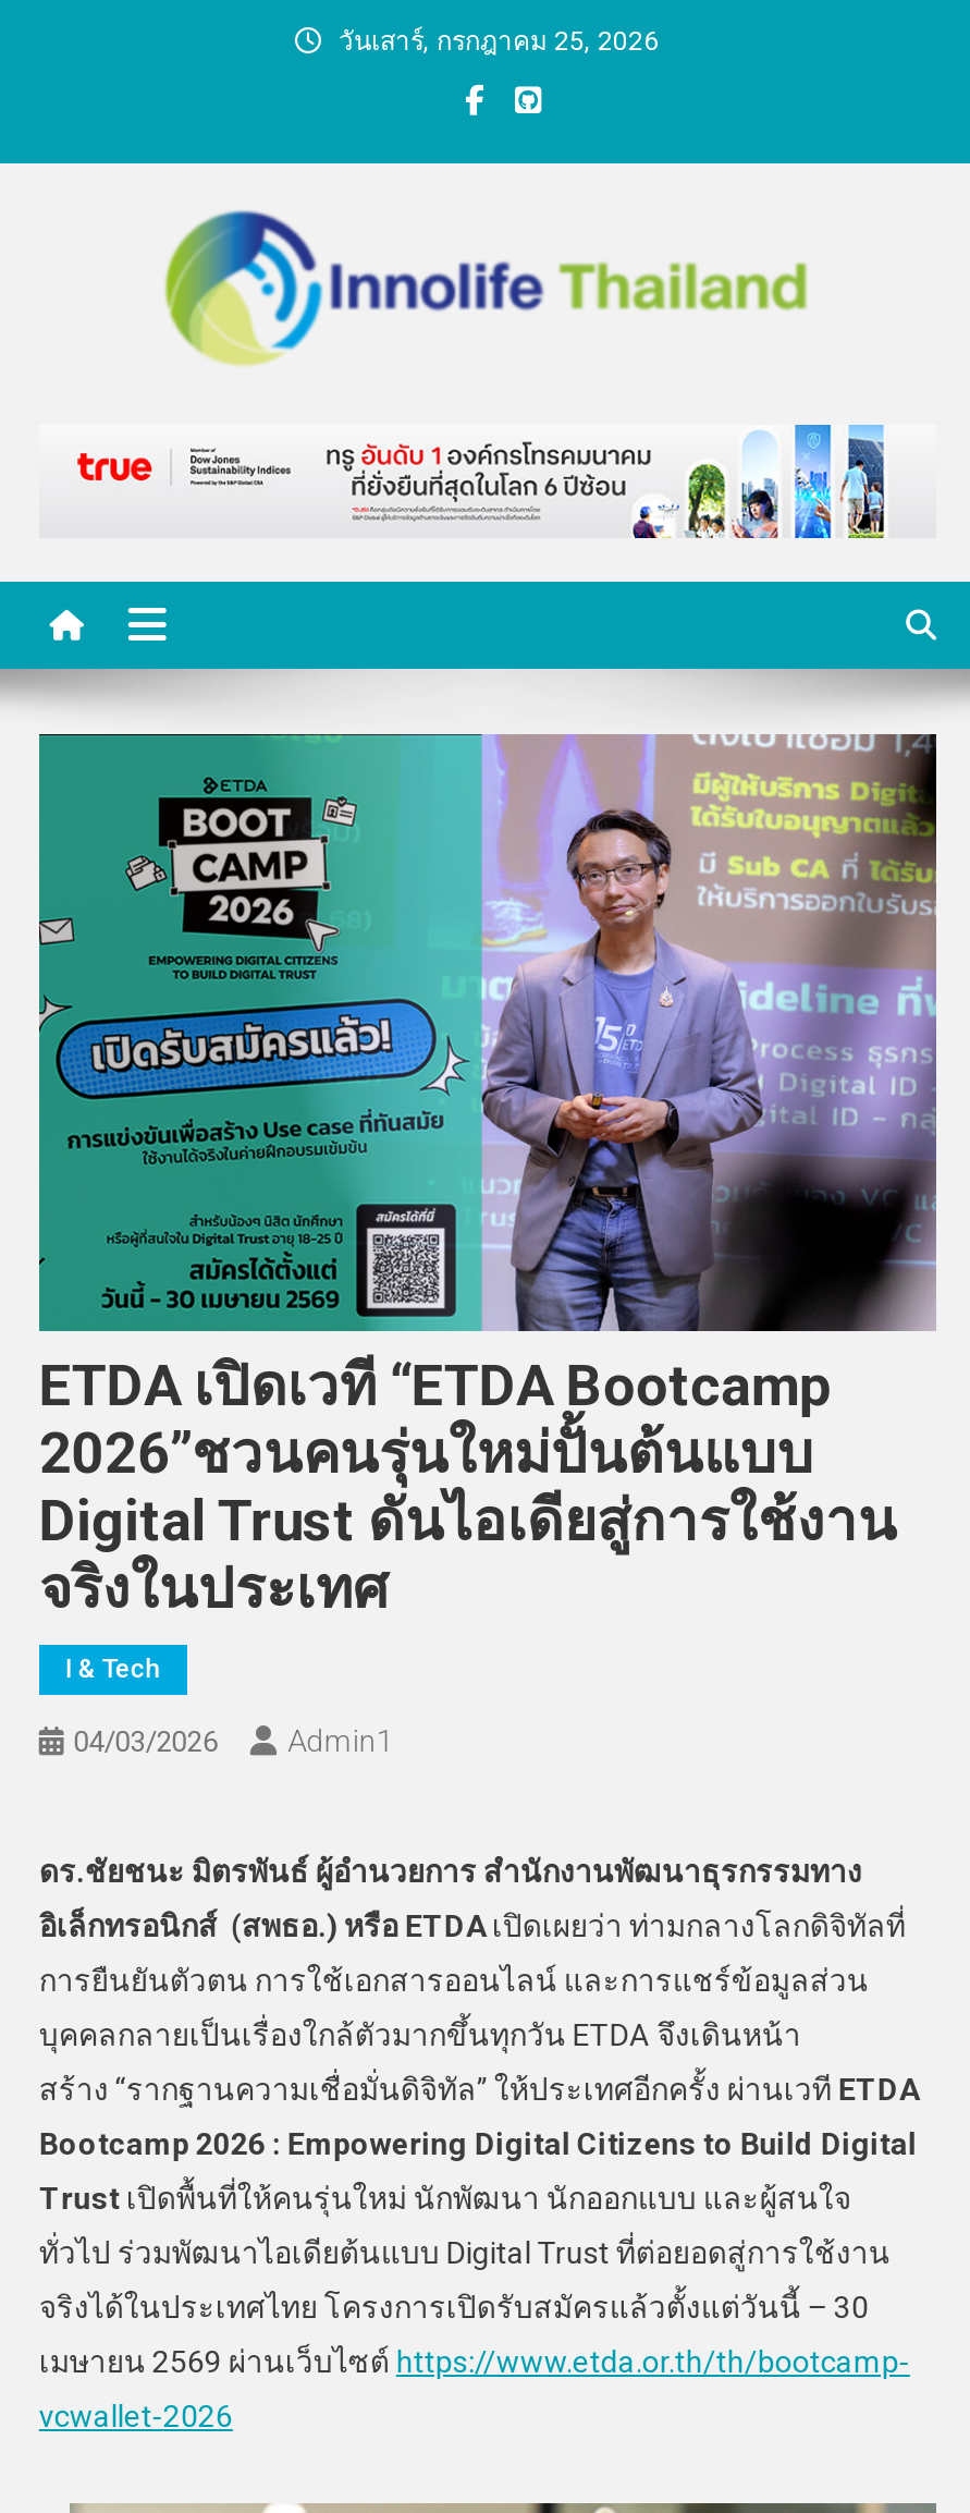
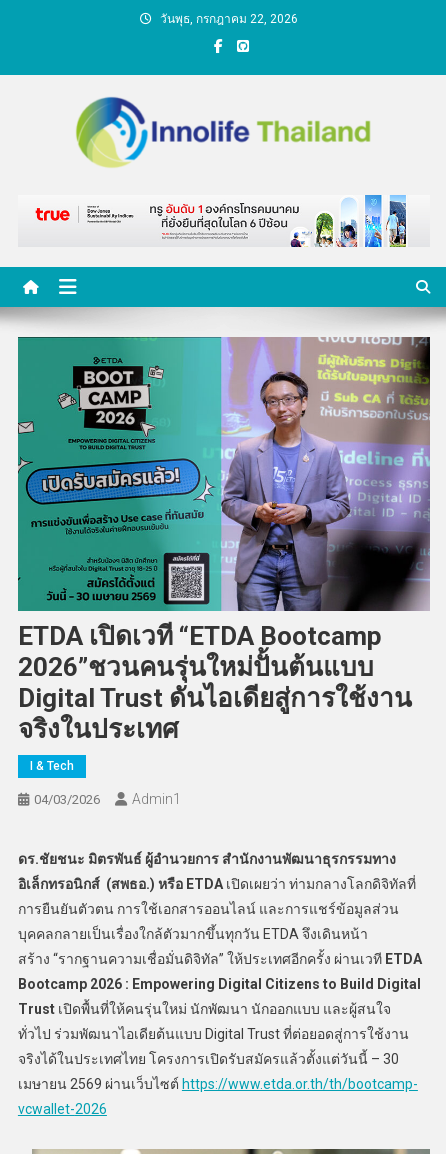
[339,26,659,57] วันเสาร์, กรกฎาคม 25, 2026 -> [160,12,298,26] วันพุธ, กรกฎาคม 22, 2026

